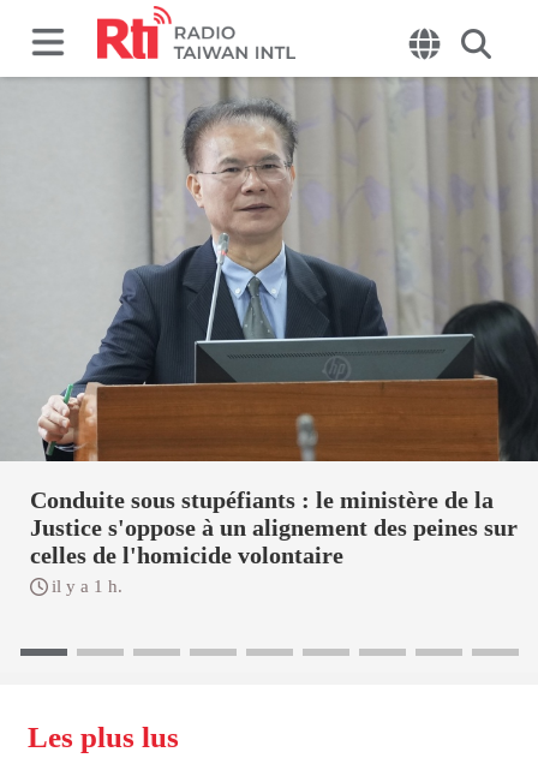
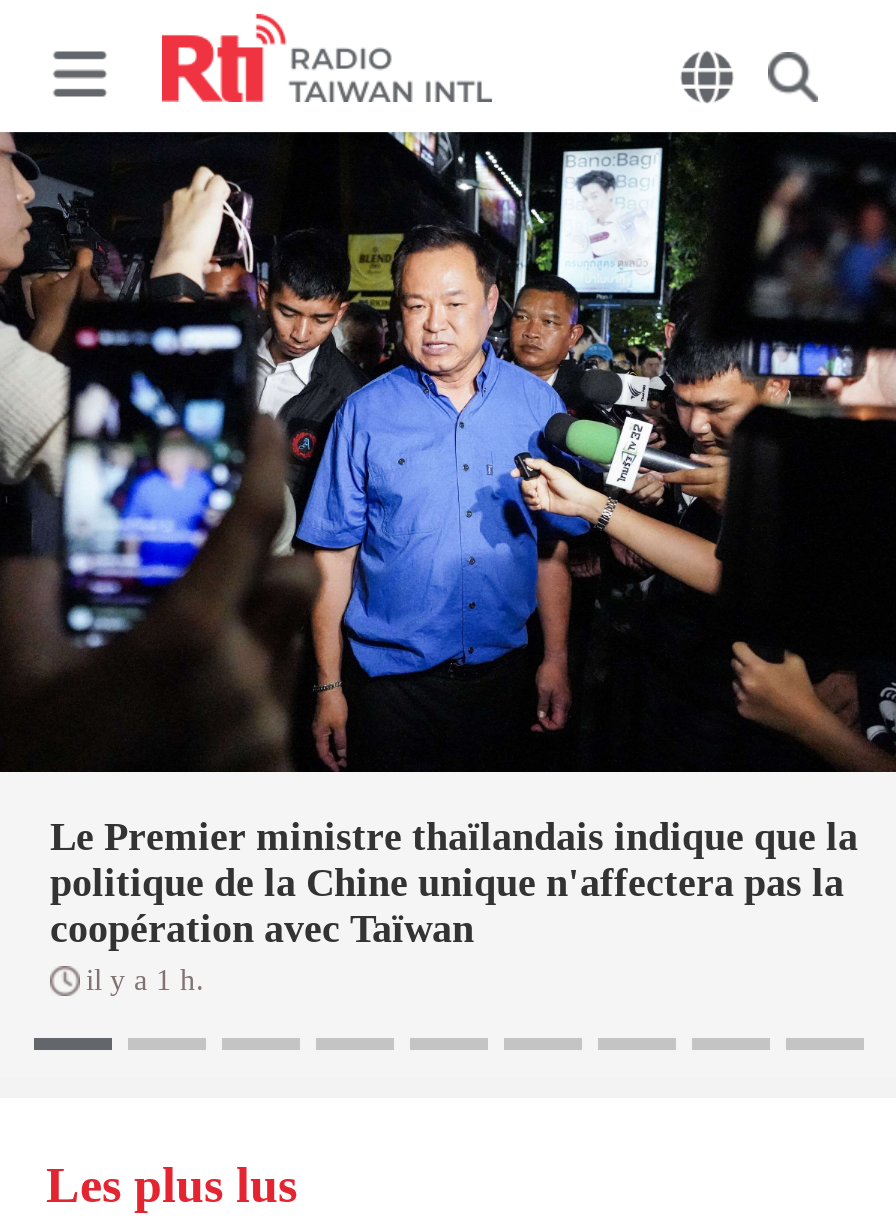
[4,76,534,568] [image] | Conduite sous stupéfiants : le ministère de la | Justice s'oppose à un alignement des peines sur | celles de l'homicide volontaire -> [6,132,890,950] [image] | Le Premier ministre thaïlandais indique que la | politique de la Chine unique n'affectera pas la | coopération avec Taïwan

